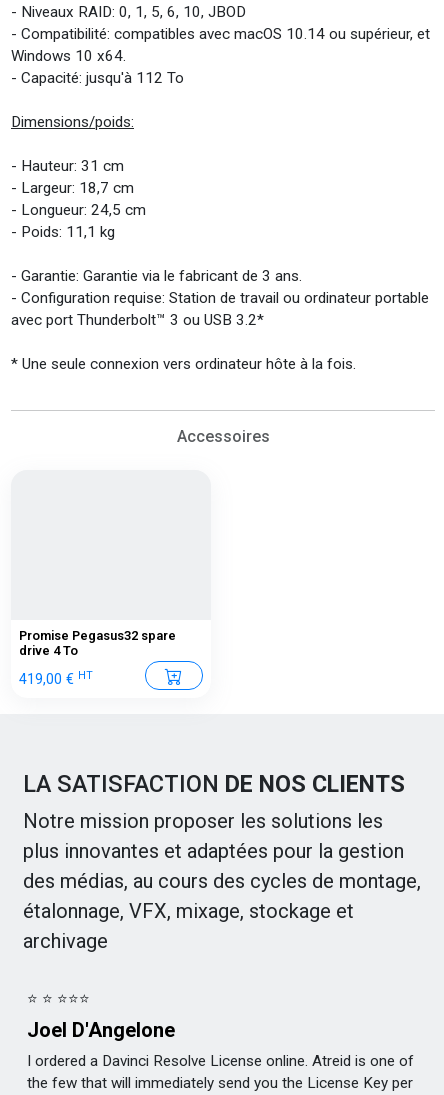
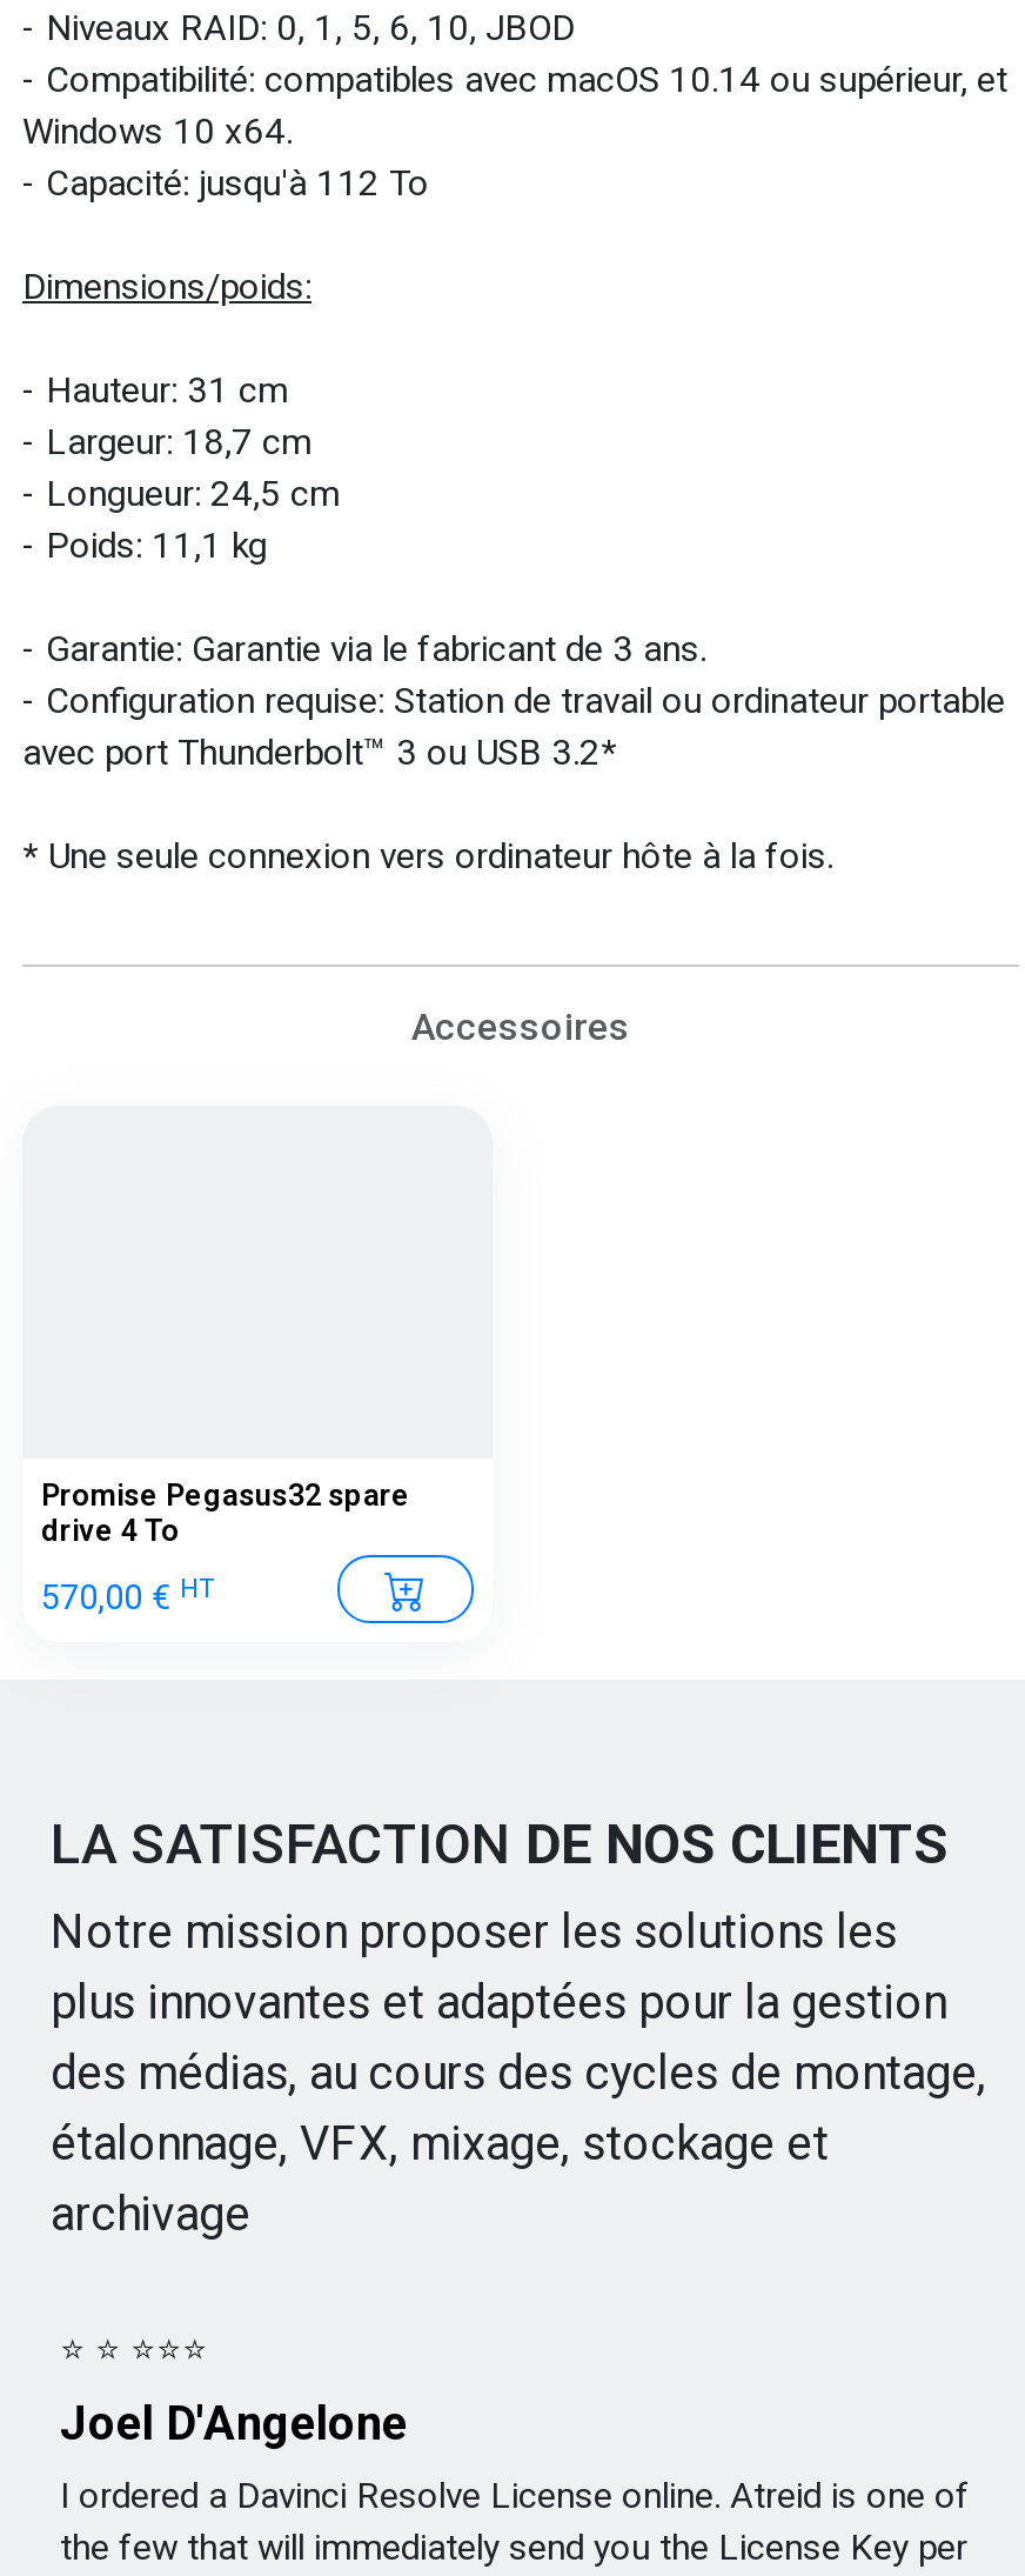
[19,669,93,688] 419,00 €HT -> [41,1573,215,1619] 570,00 €HT

